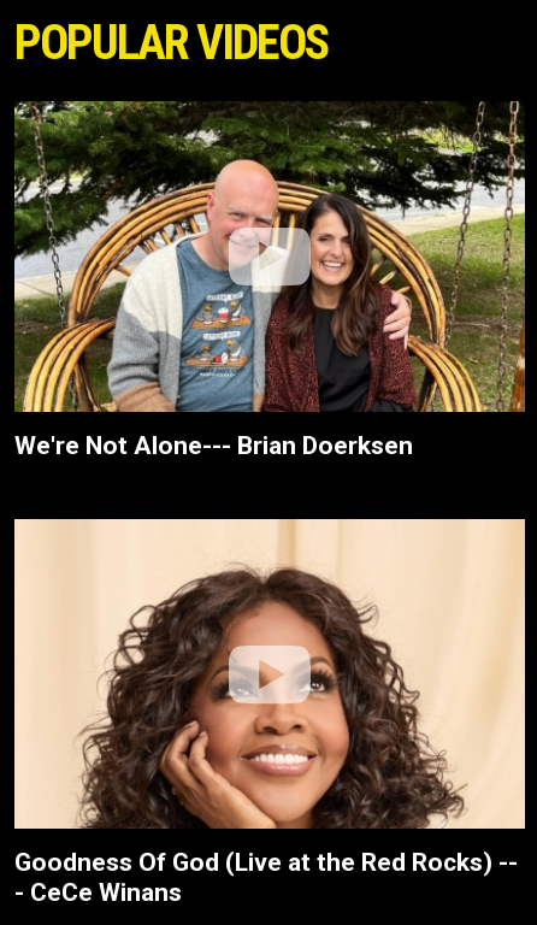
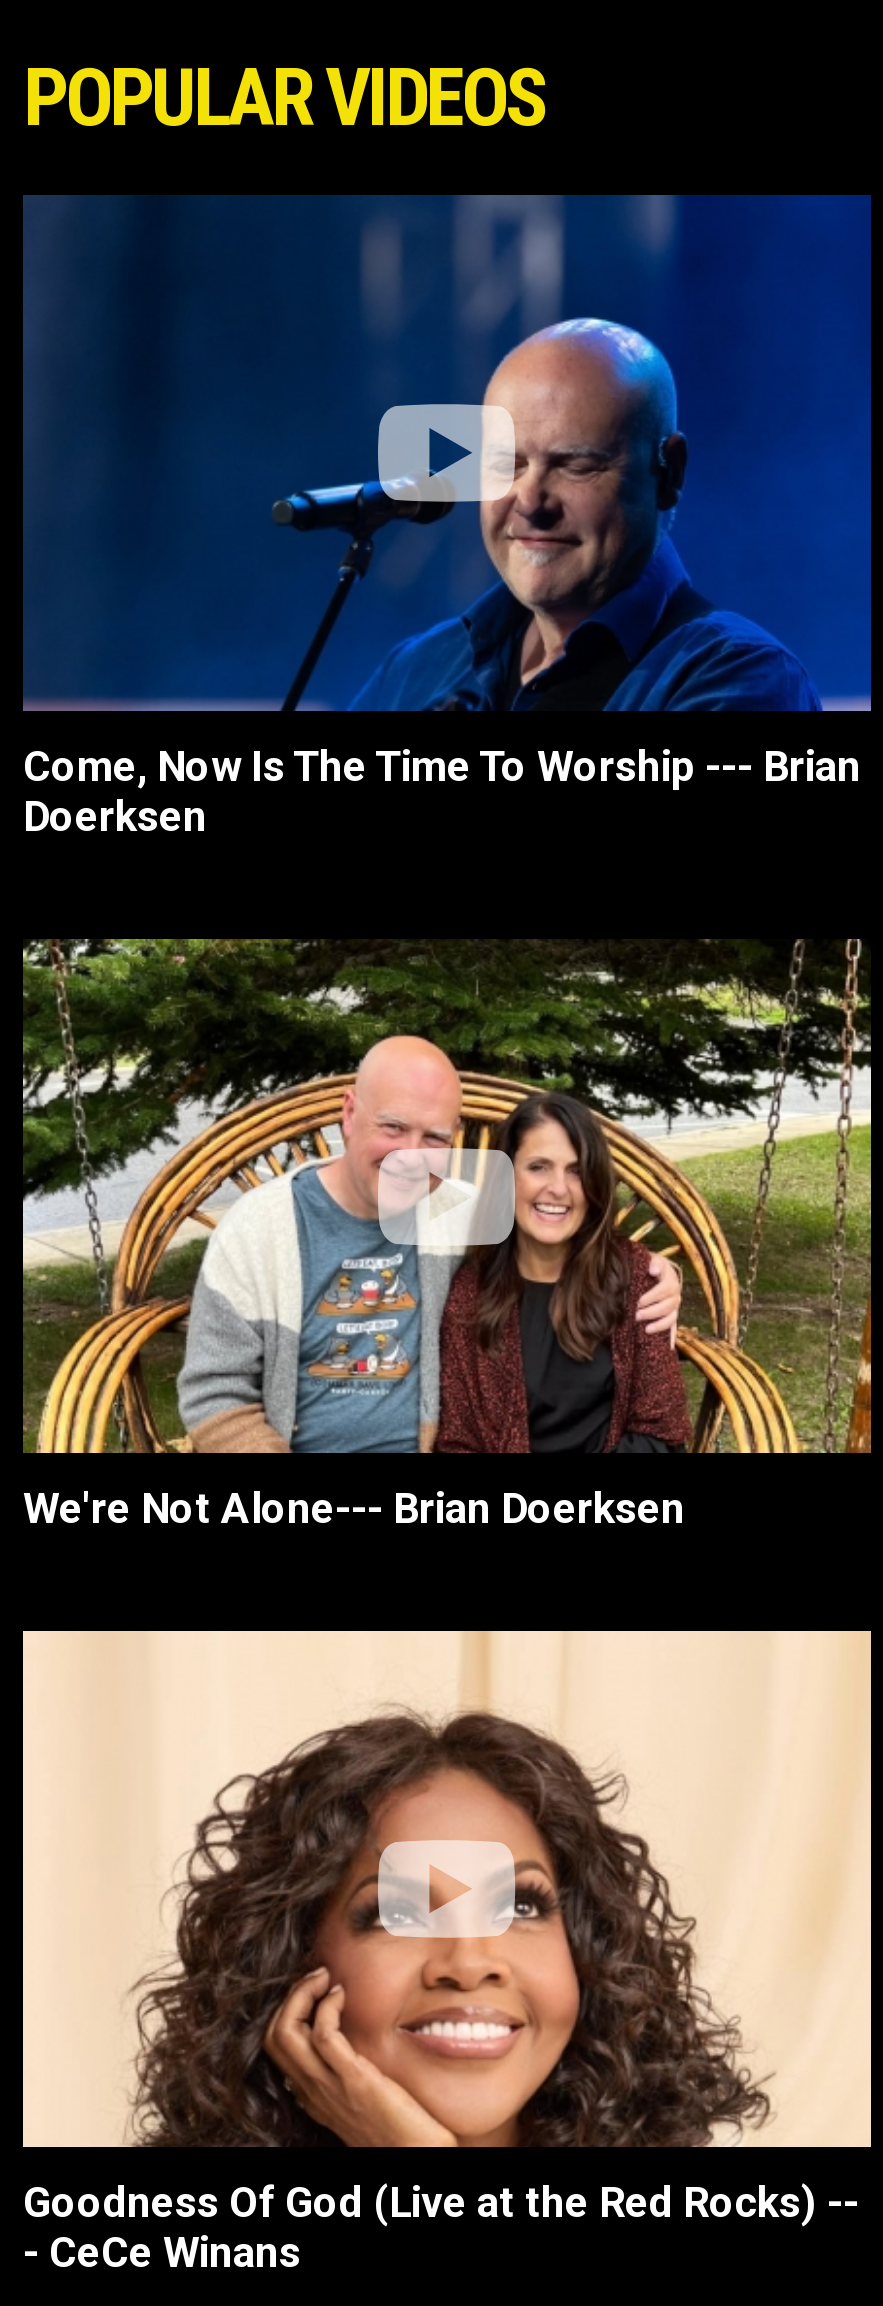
none -> [23,193,873,840] [image] | Come, Now Is The Time To Worship --- Brian | Doerksen

